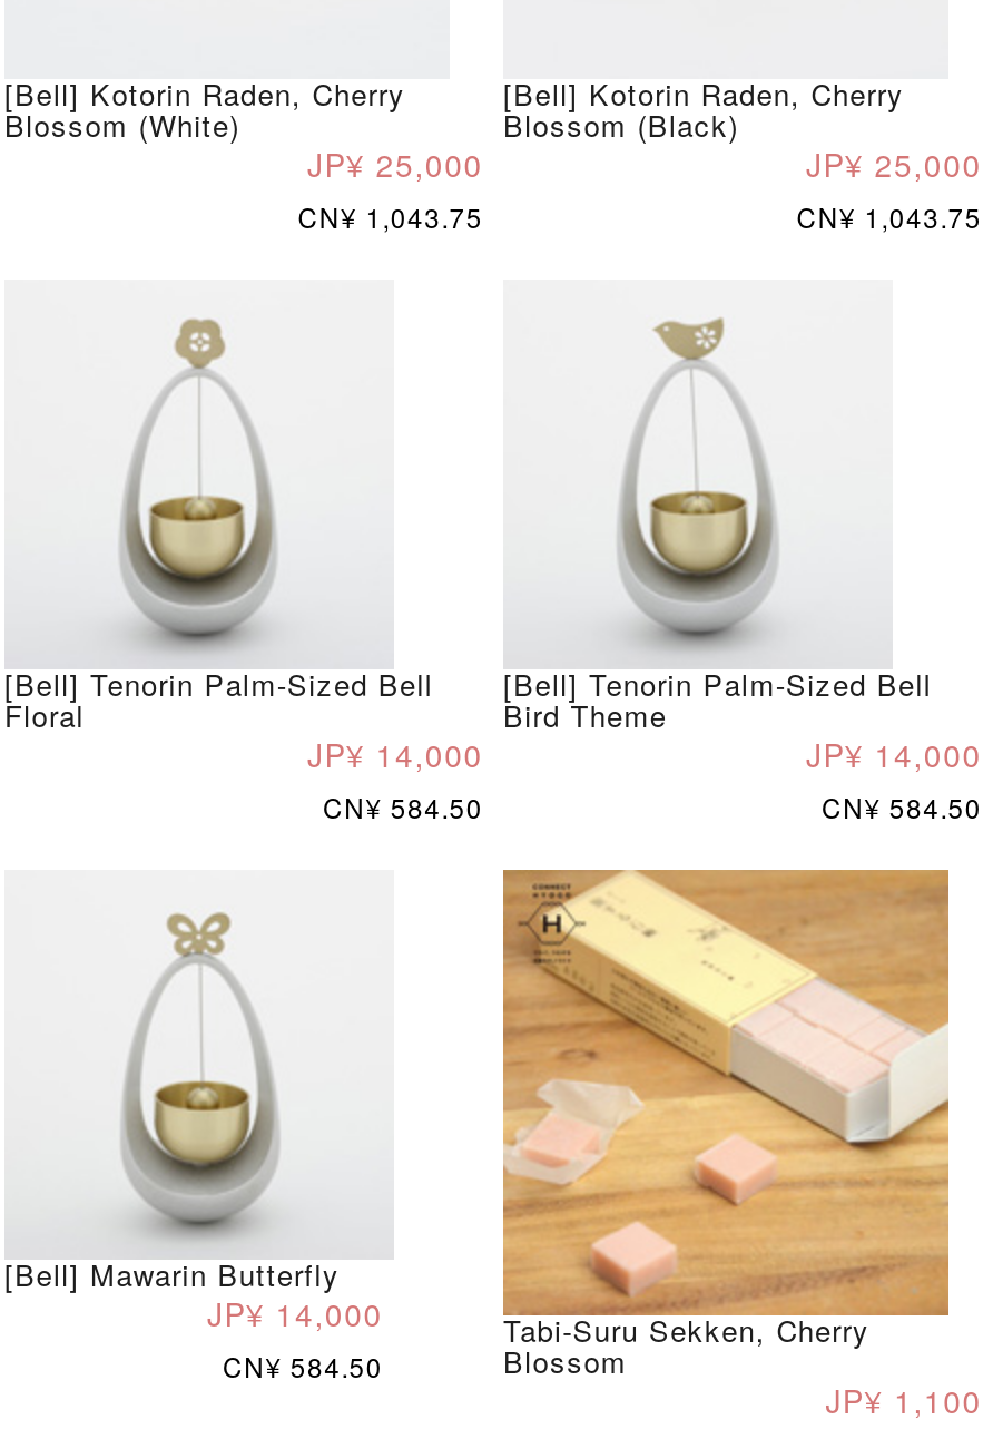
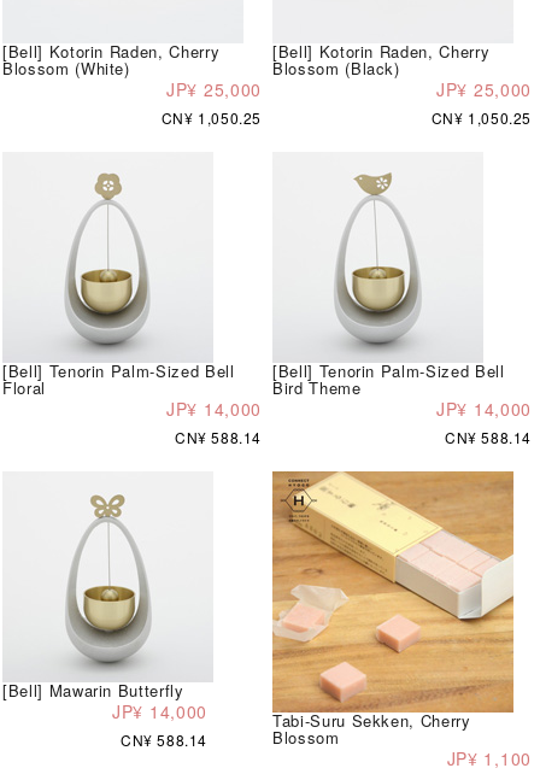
[298,196,483,234] CN¥ 1,043.75 -> [161,107,262,127] CN¥ 1,050.25
[797,196,982,234] CN¥ 1,043.75 -> [431,107,532,127] CN¥ 1,050.25
[323,787,483,825] CN¥ 584.50 -> [175,426,262,447] CN¥ 588.14
[822,787,982,825] CN¥ 584.50 -> [445,426,532,447] CN¥ 588.14
[223,1346,383,1384] CN¥ 584.50 -> [121,729,207,750] CN¥ 588.14

